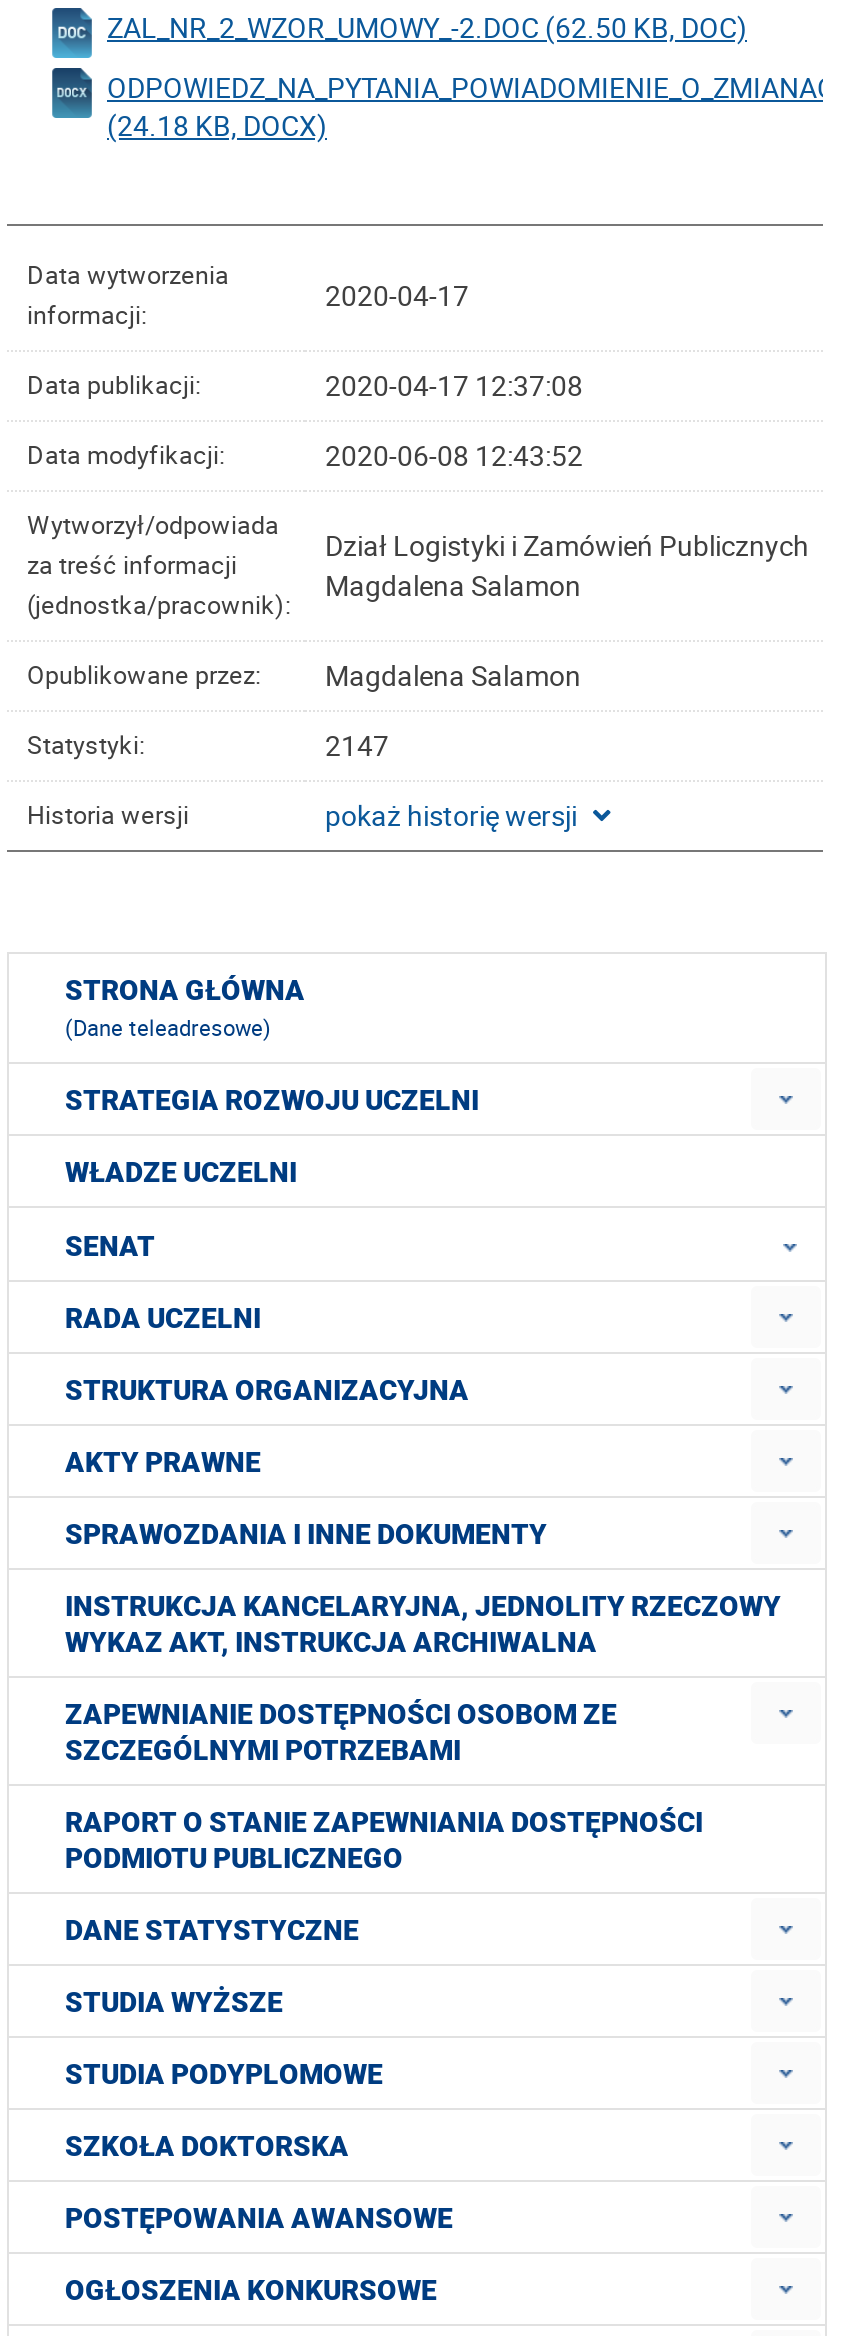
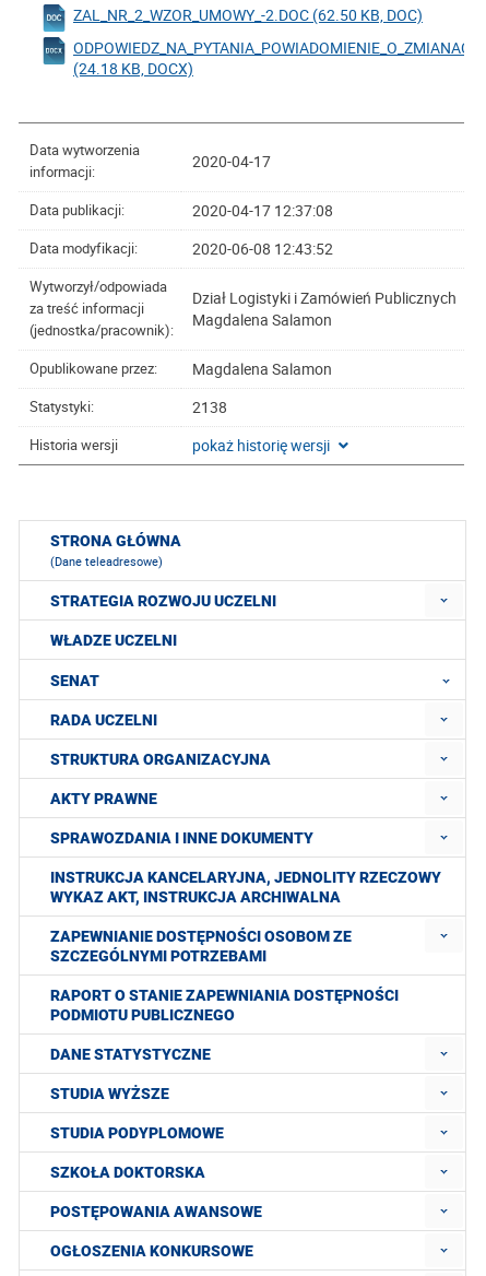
[325,726,389,764] 2147 -> [192,397,227,417] 2138

